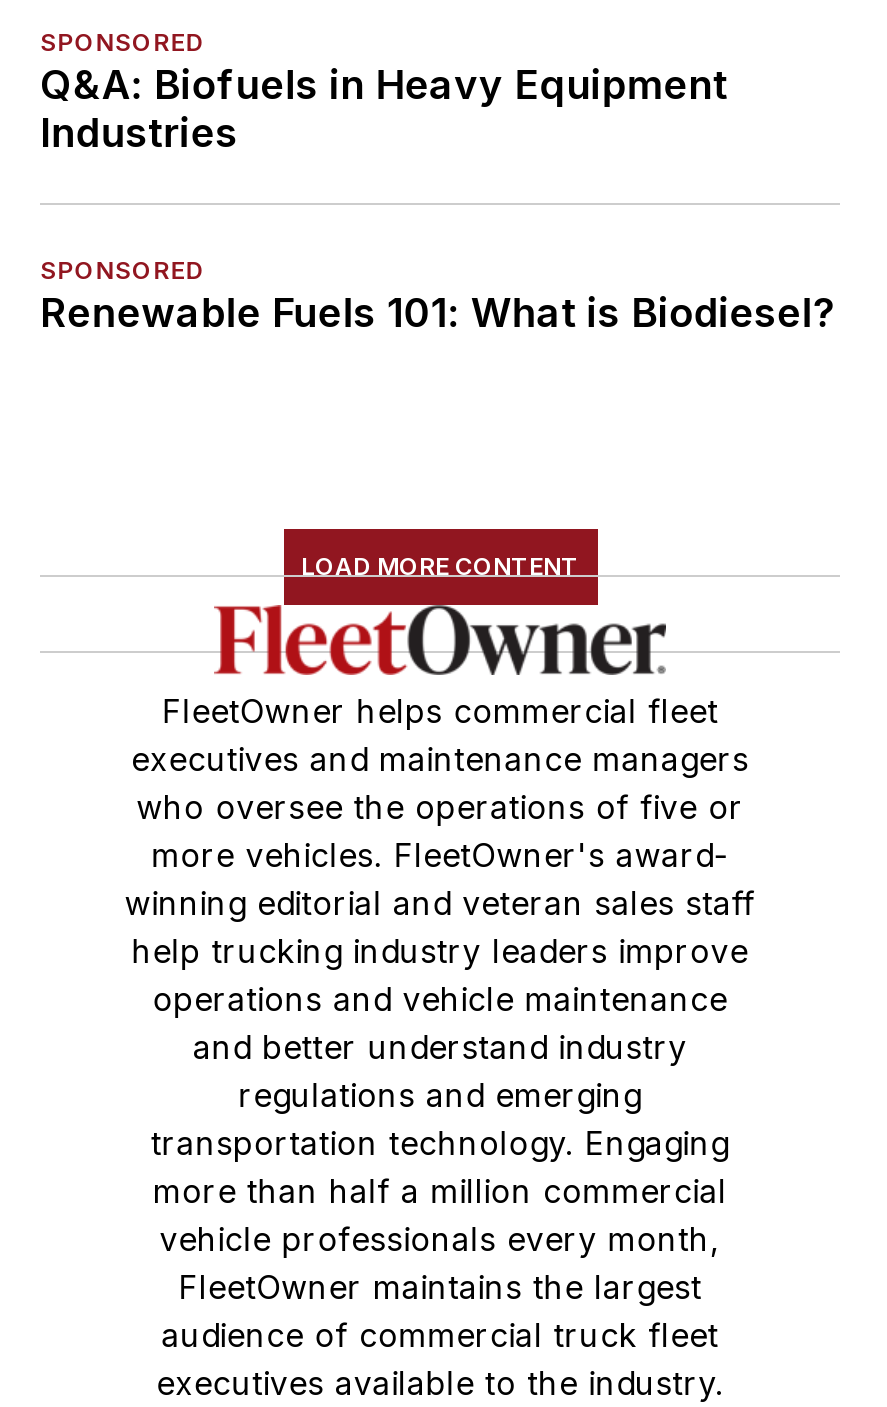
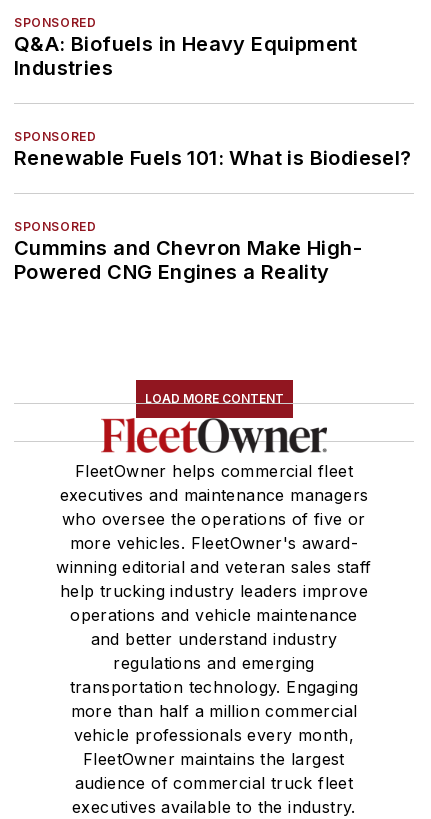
none -> [14,218,362,283] SPONSORED | Cummins and Chevron Make High- | Powered CNG Engines a Reality

